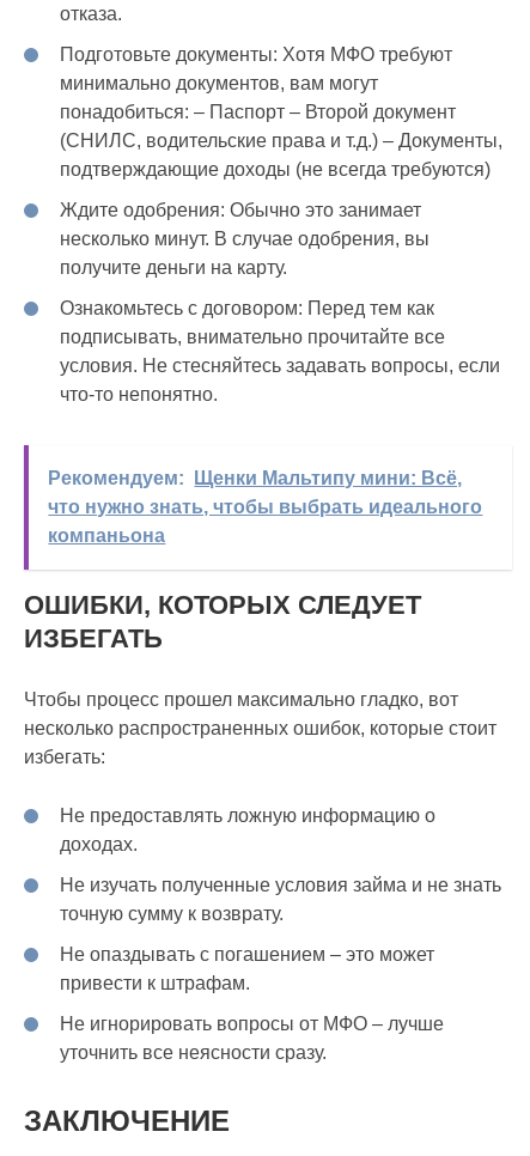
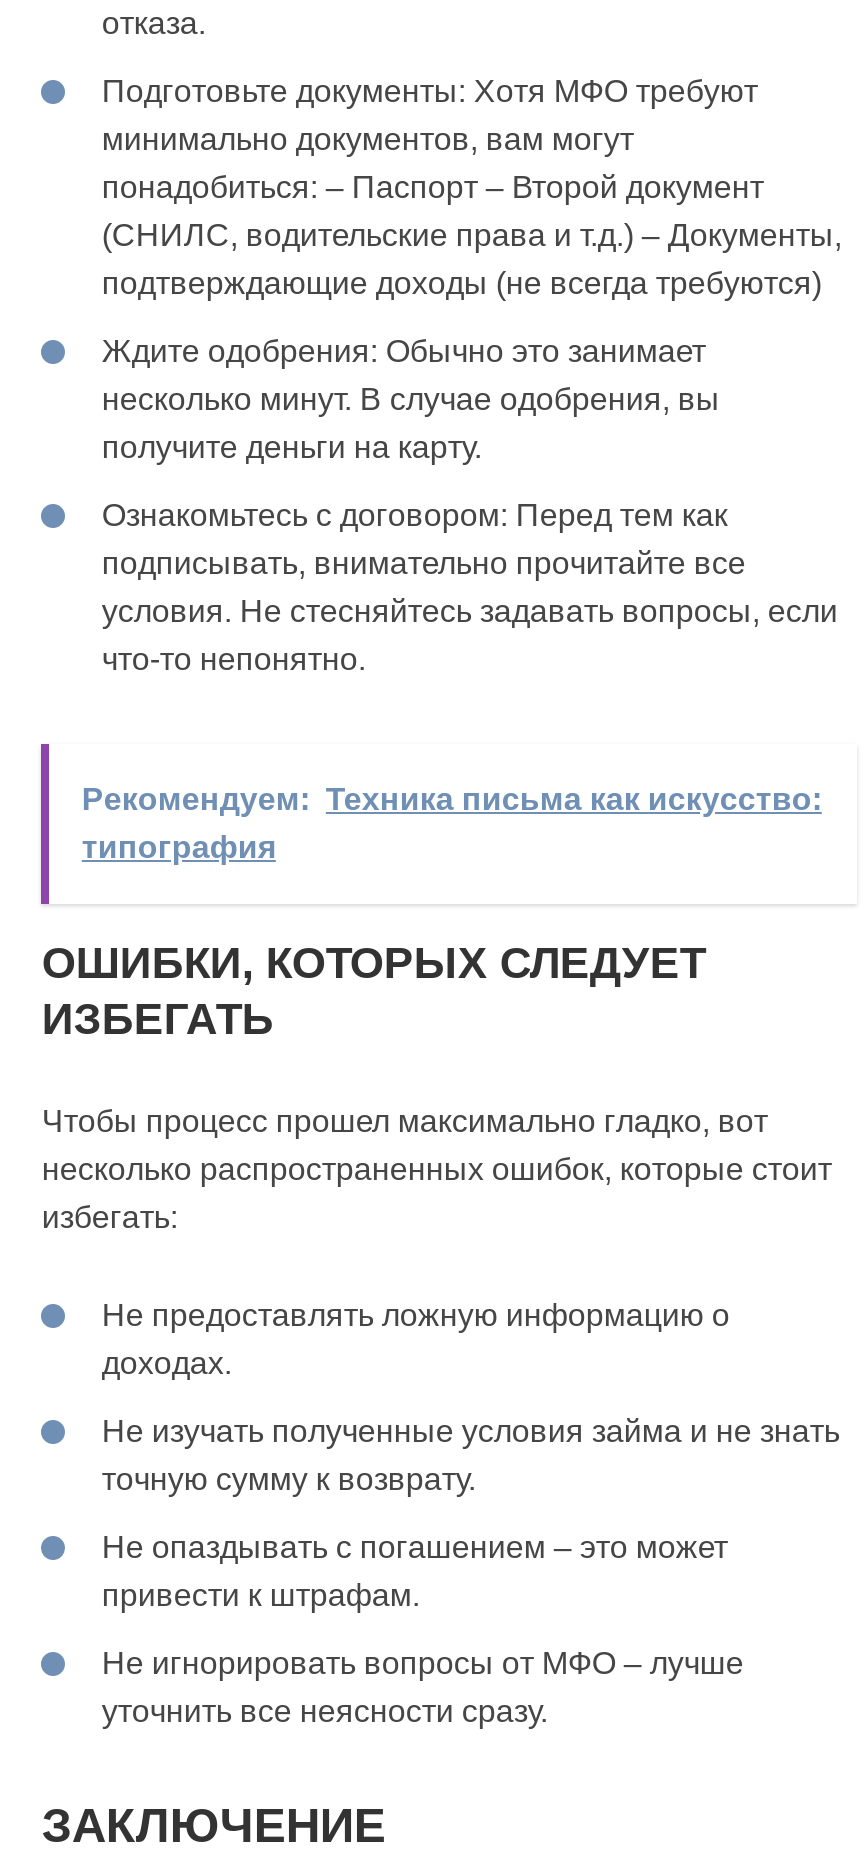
[48,468,483,546] Рекомендуем: Щенки Мальтипу мини: Всё, | что нужно знать, чтобы выбрать идеального | компаньона -> [82,783,822,865] Рекомендуем: Техника письма как искусство: | типография

